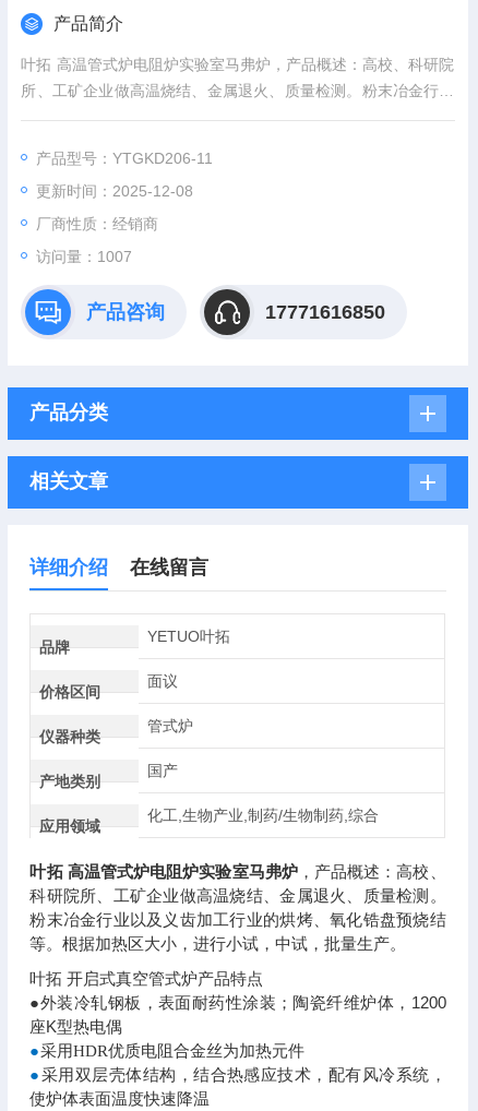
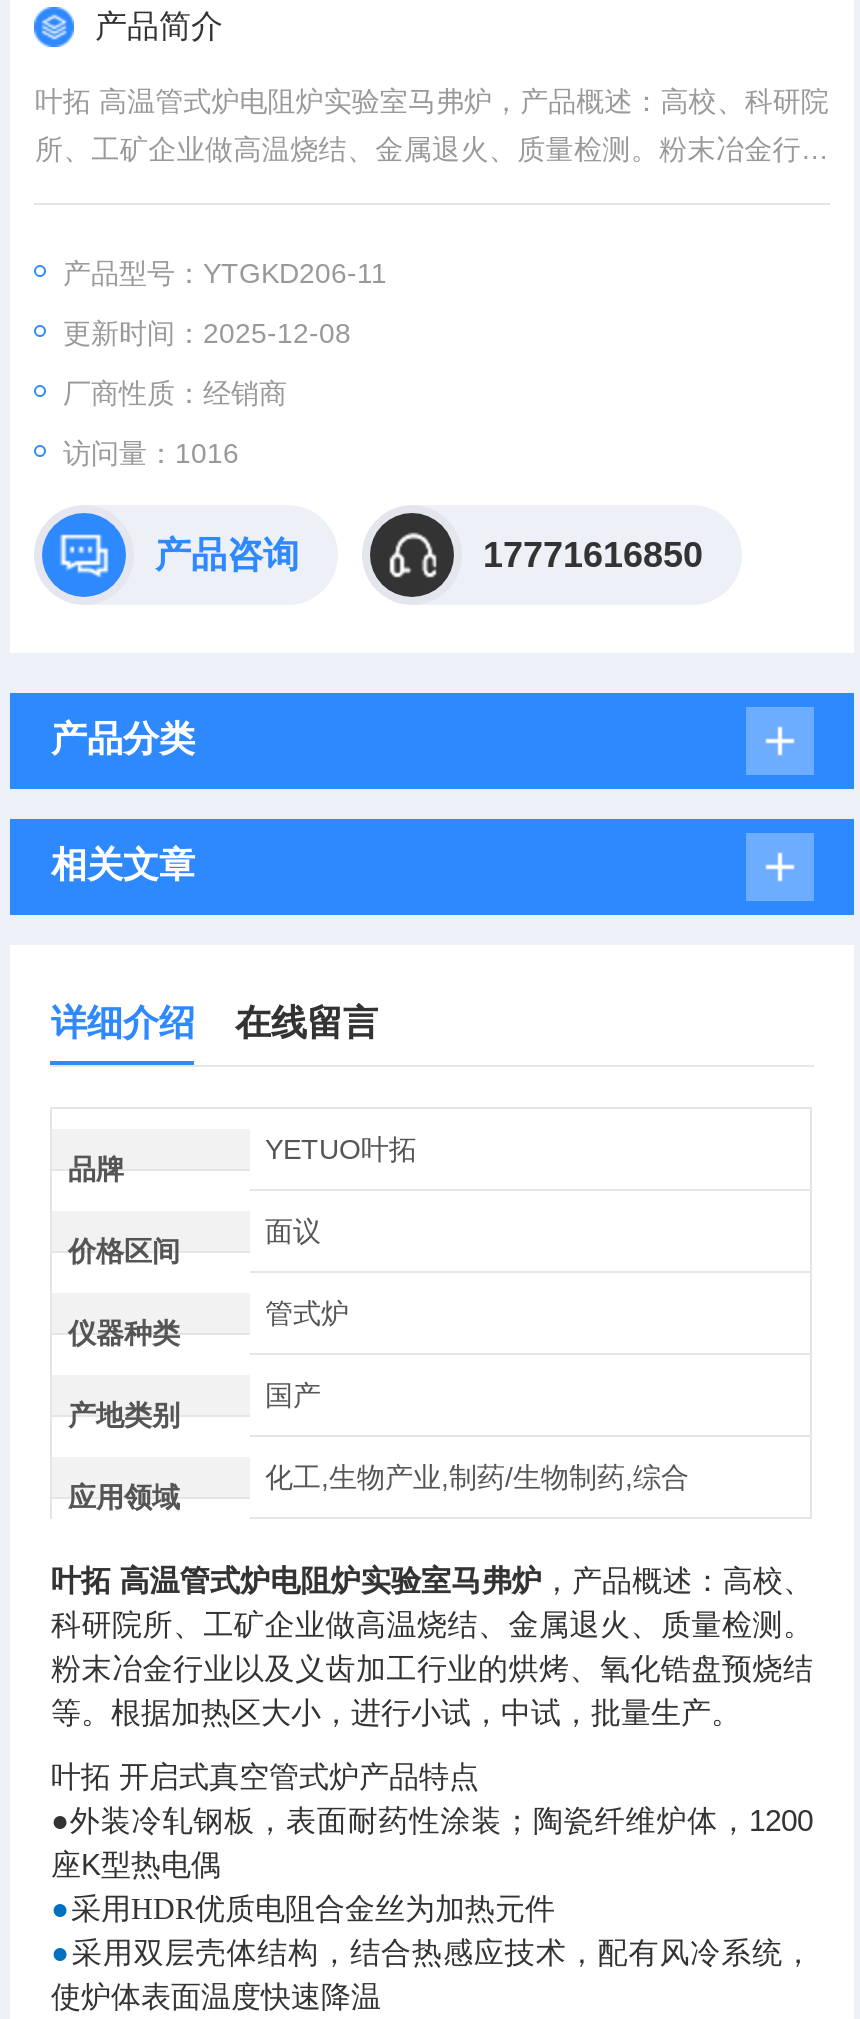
[36,248,132,265] 访问量：1007 -> [63,437,239,469] 访问量：1016

